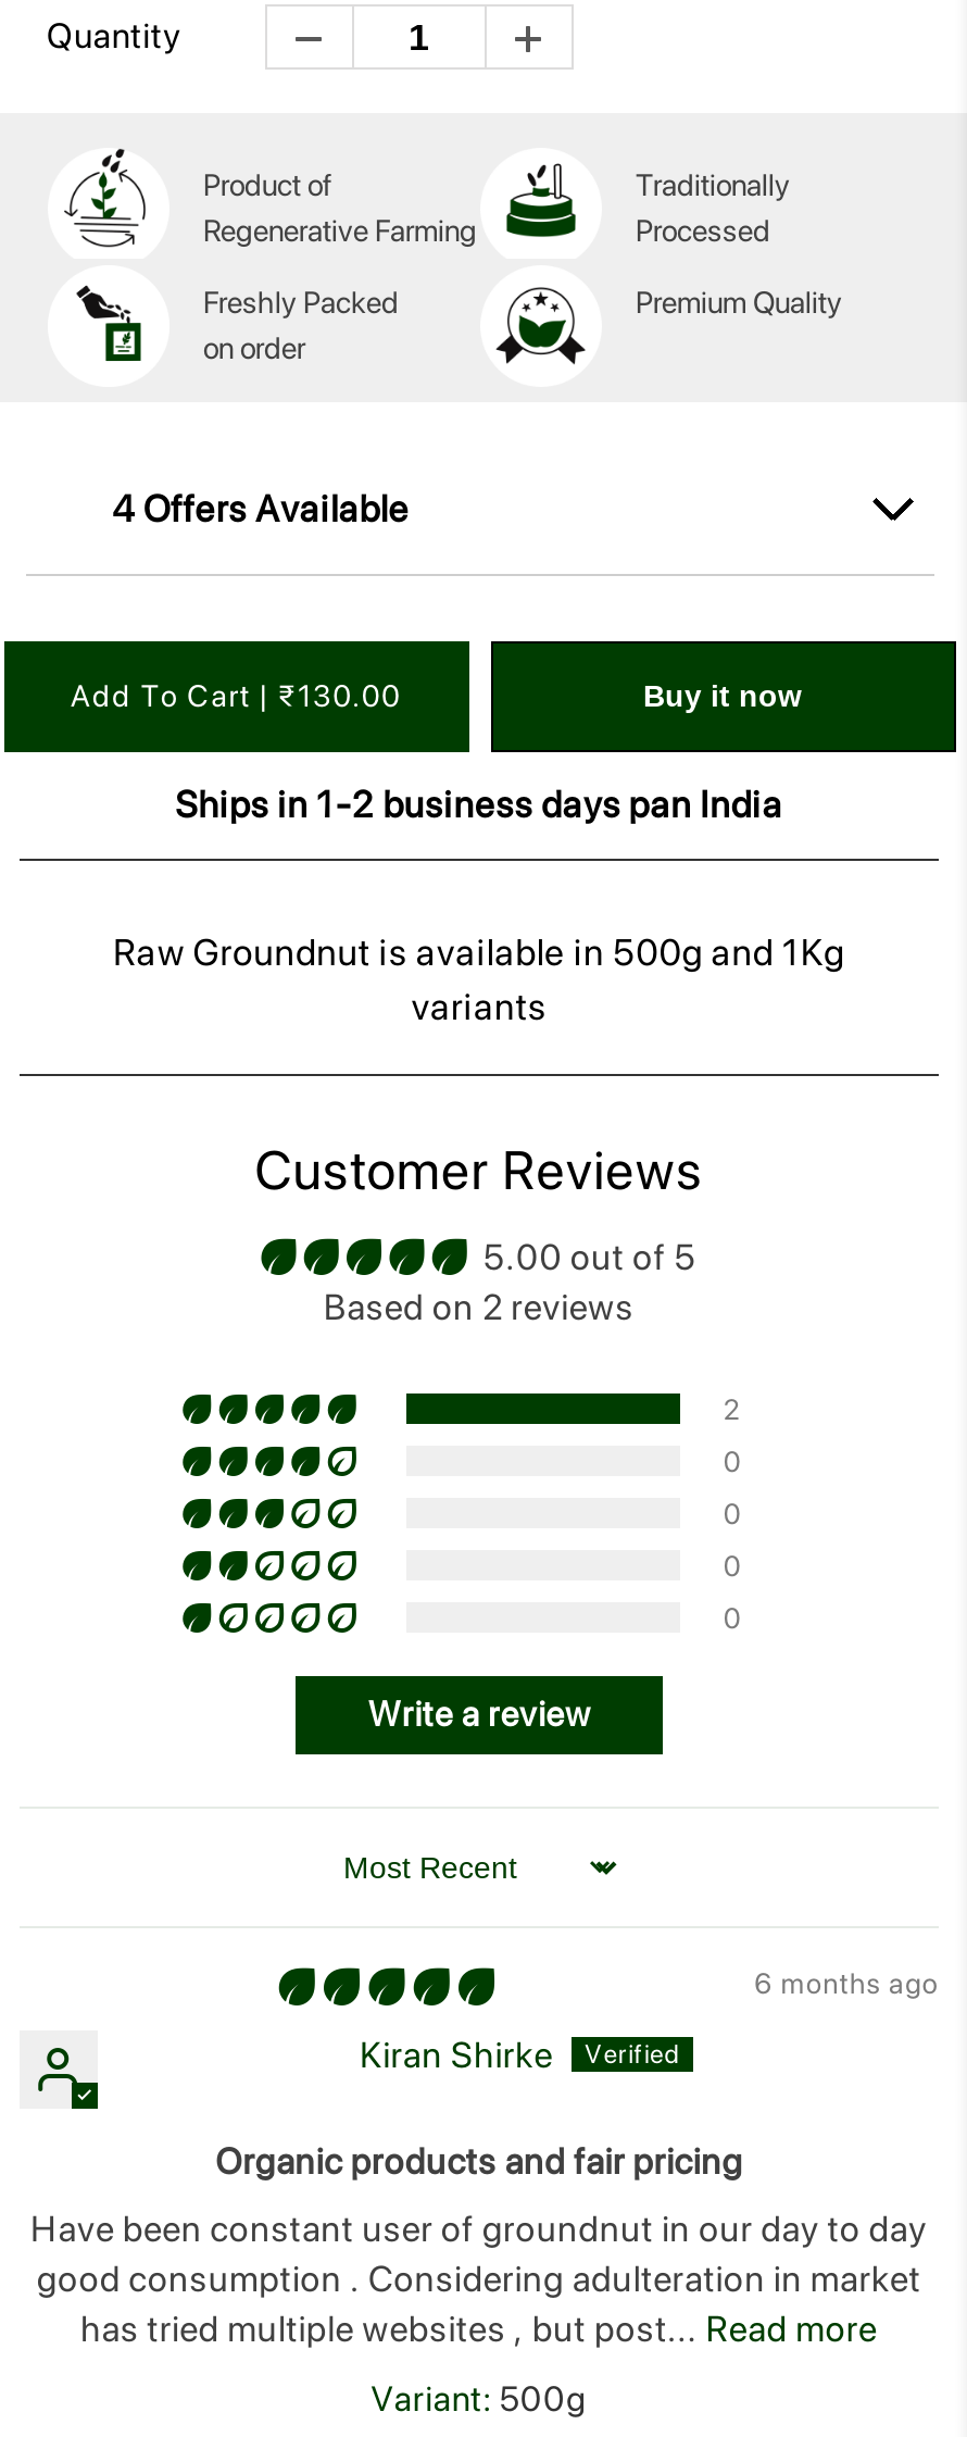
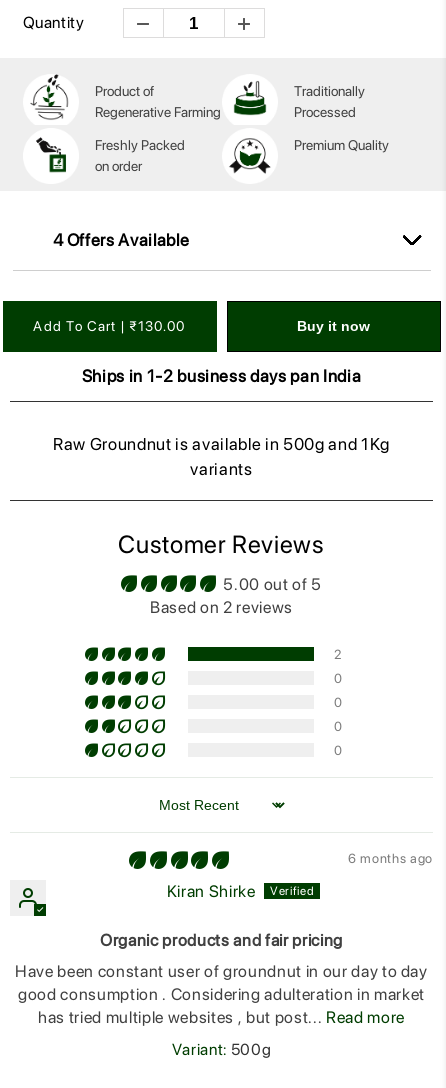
[368,1694,590,1735] Write a review -> none

